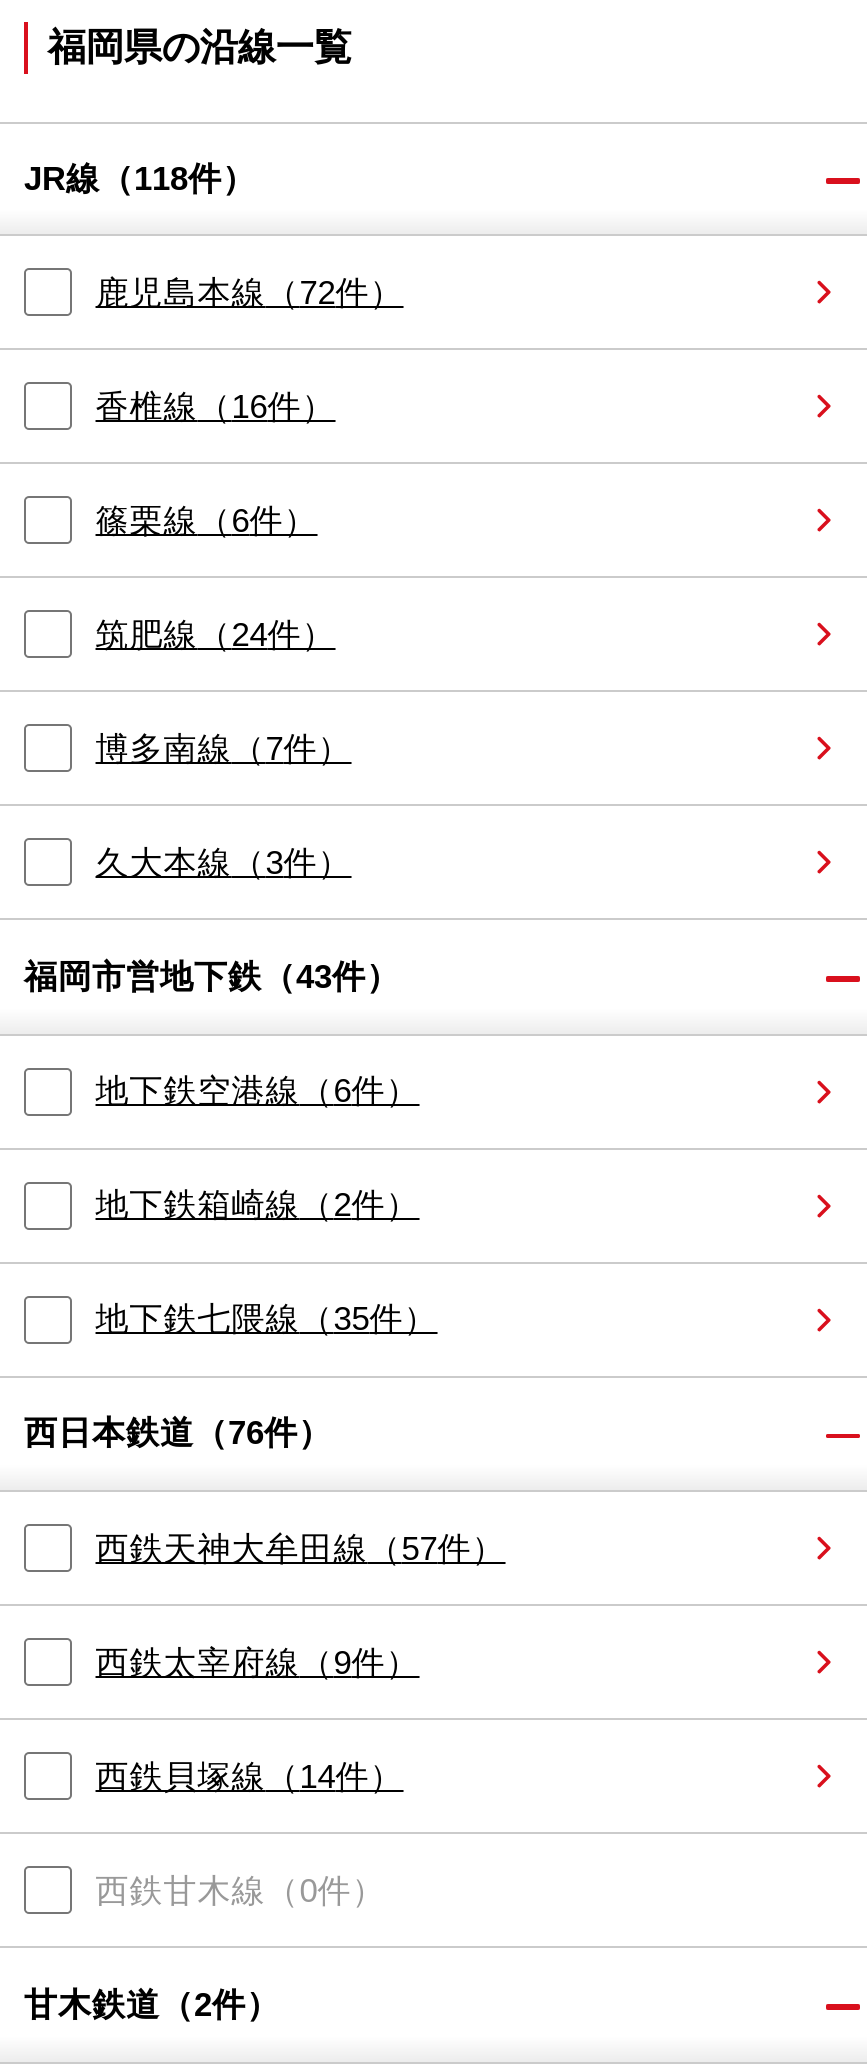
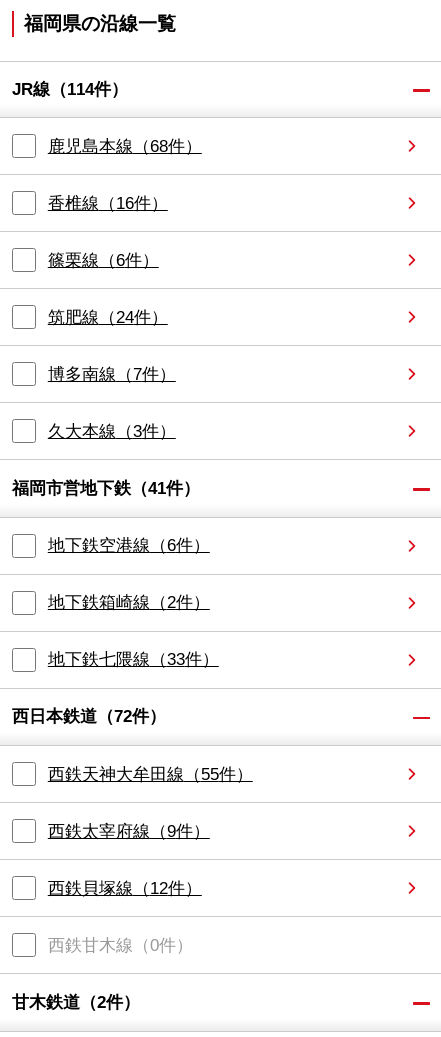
[24,160,256,198] JR線（118件） -> [12,80,128,99] JR線（114件）
[96,273,404,311] 鹿児島本線（72件） -> [48,137,202,156] 鹿児島本線（68件）
[24,958,400,996] 福岡市営地下鉄（43件） -> [12,479,200,498] 福岡市営地下鉄（41件）
[96,1300,438,1338] 地下鉄七隈線（35件） -> [48,650,219,669] 地下鉄七隈線（33件）
[24,1415,332,1453] 西日本鉄道（76件） -> [12,707,166,726] 西日本鉄道（72件）
[96,1529,506,1567] 西鉄天神大牟田線（57件） -> [48,764,253,783] 西鉄天神大牟田線（55件）
[96,1757,404,1795] 西鉄貝塚線（14件） -> [48,879,202,898] 西鉄貝塚線（12件）

